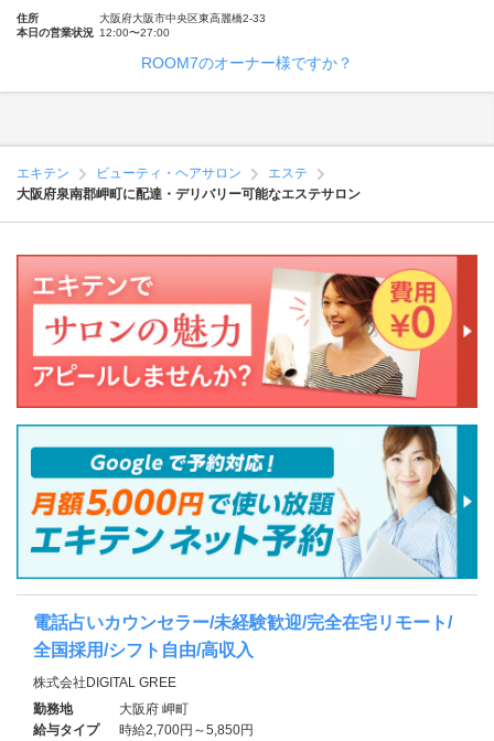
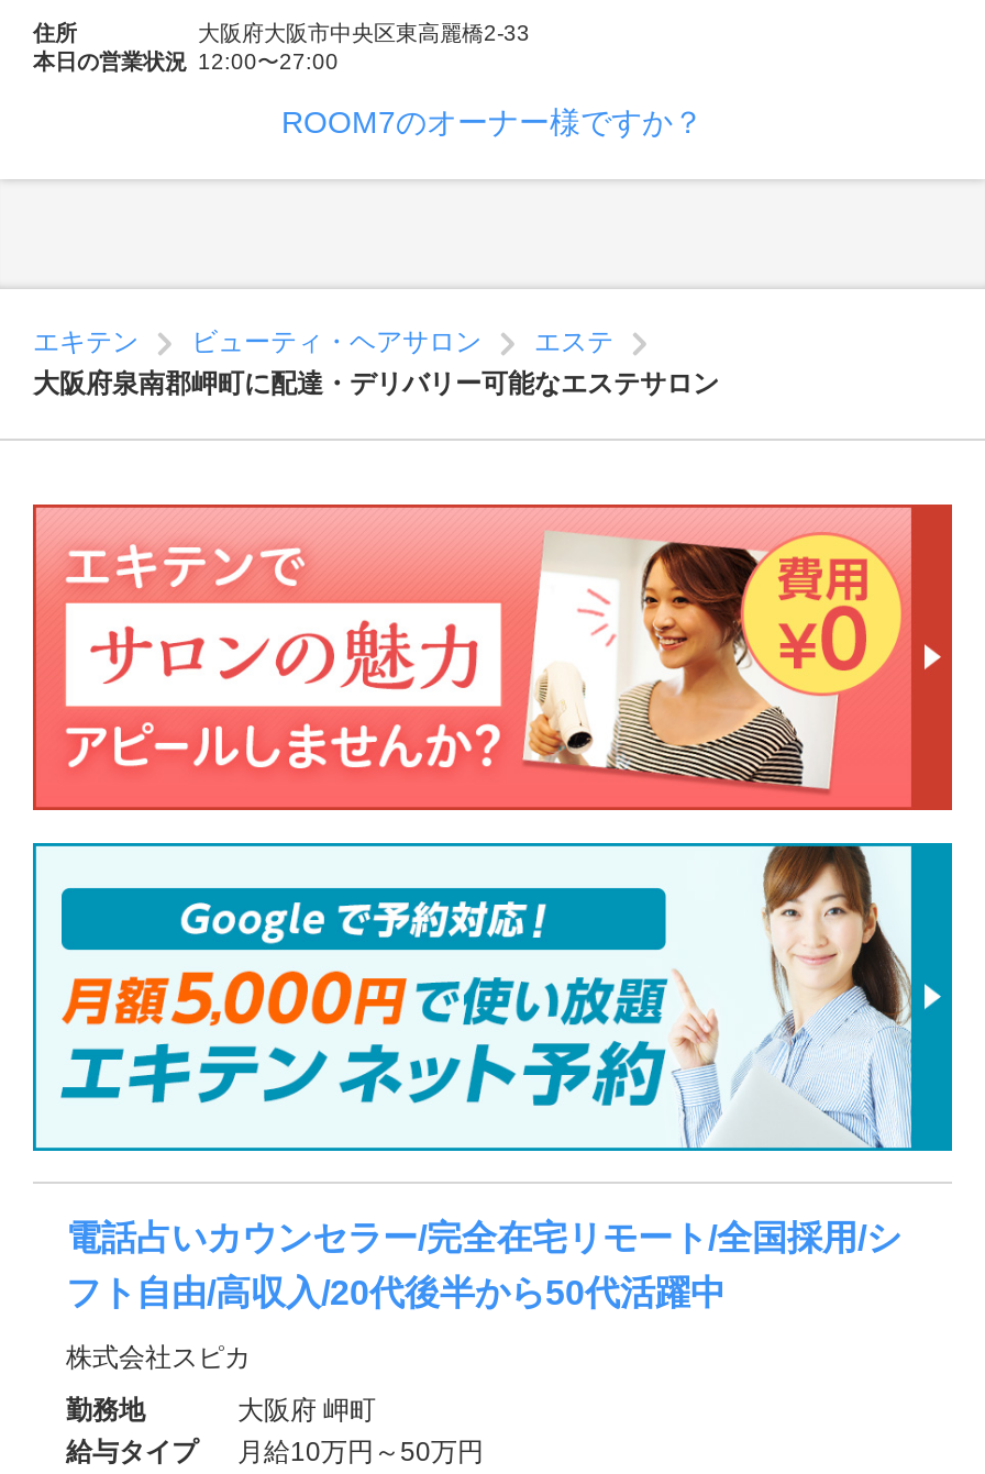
[33,613,452,632] 電話占いカウンセラー/未経験歓迎/完全在宅リモート/ -> [66,1218,901,1256] 電話占いカウンセラー/完全在宅リモート/全国採用/シ
[33,640,254,659] 全国採用/シフト自由/高収入 -> [66,1273,726,1311] フト自由/高収入/20代後半から50代活躍中
[33,675,176,690] 株式会社DIGITAL GREE -> [66,1341,251,1372] 株式会社スピカ
[119,722,254,737] 時給2,700円～5,850円 -> [237,1436,484,1467] 月給10万円～50万円

